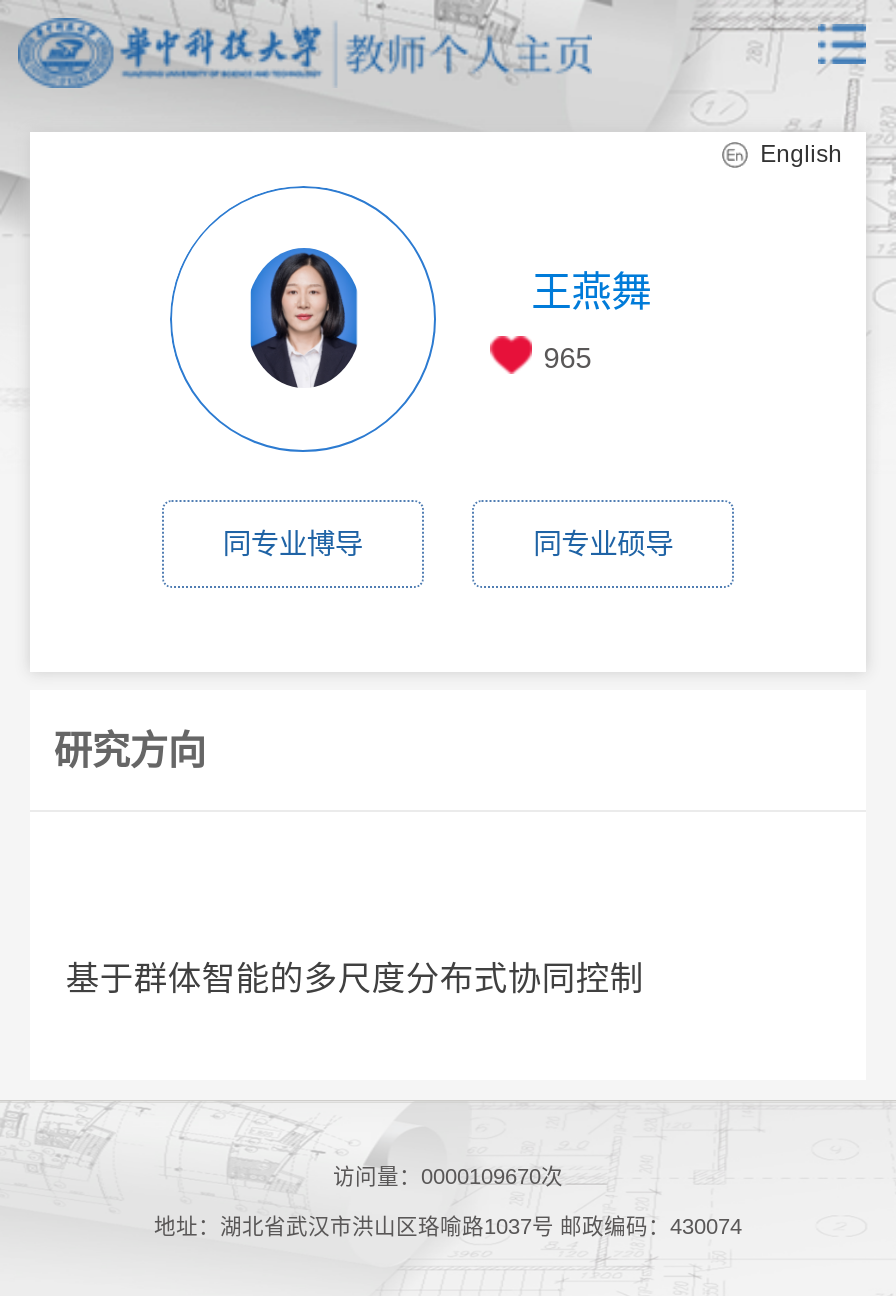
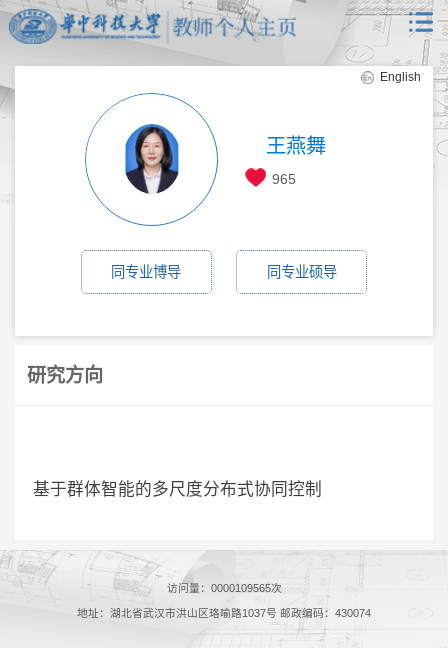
[333,1164,563,1188] 访问量：0000109670次 -> [166,582,281,594] 访问量：0000109565次

